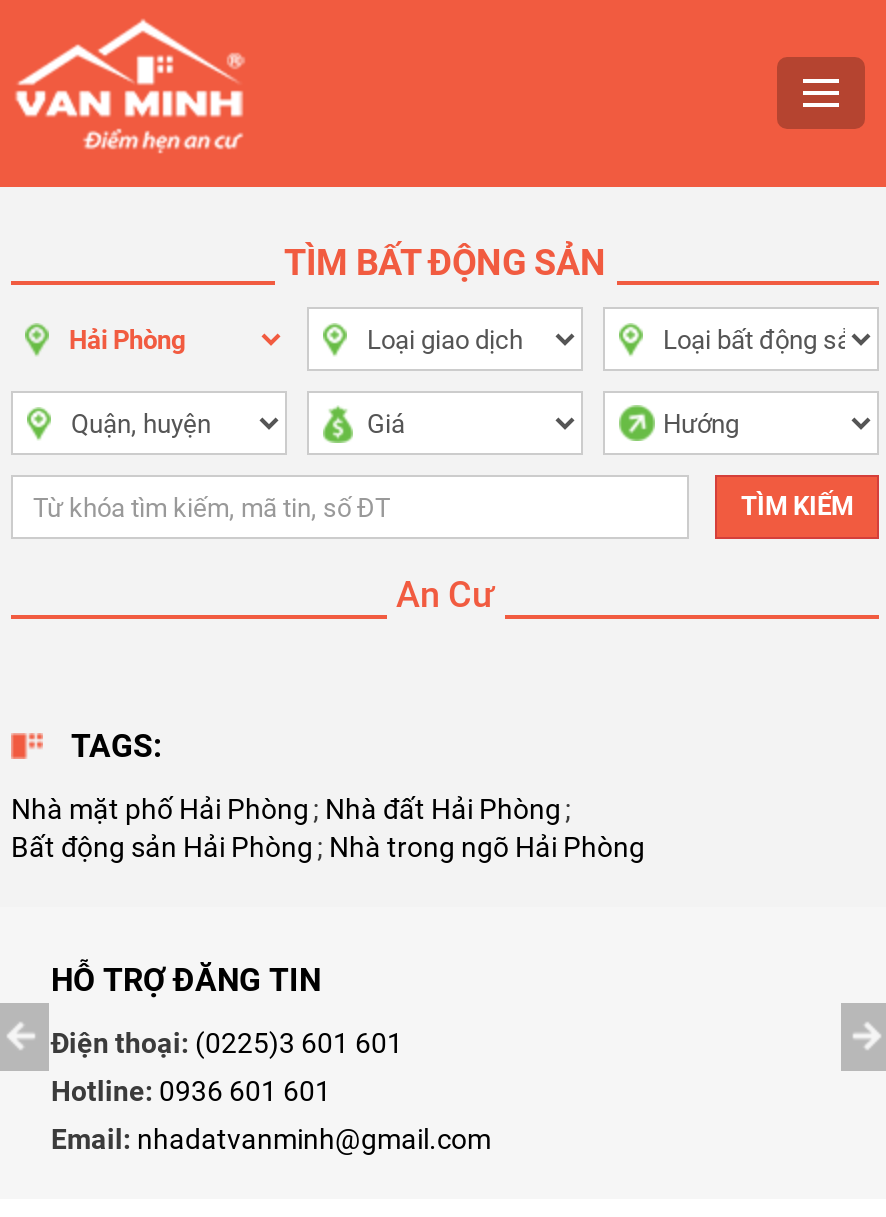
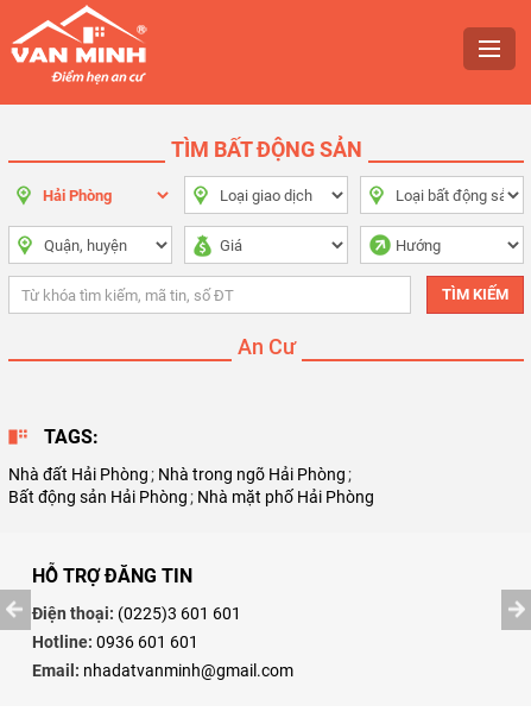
[11,793,571,825] Nhà mặt phố Hải Phòng ; Nhà đất Hải Phòng ; -> [8,465,352,484] Nhà đất Hải Phòng ; Nhà trong ngõ Hải Phòng ;
[11,831,645,863] Bất động sản Hải Phòng ; Nhà trong ngõ Hải Phòng -> [8,487,374,506] Bất động sản Hải Phòng ; Nhà mặt phố Hải Phòng

